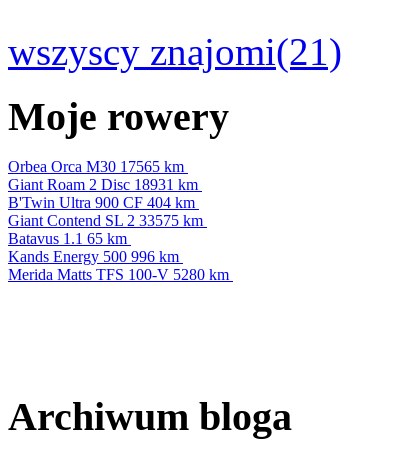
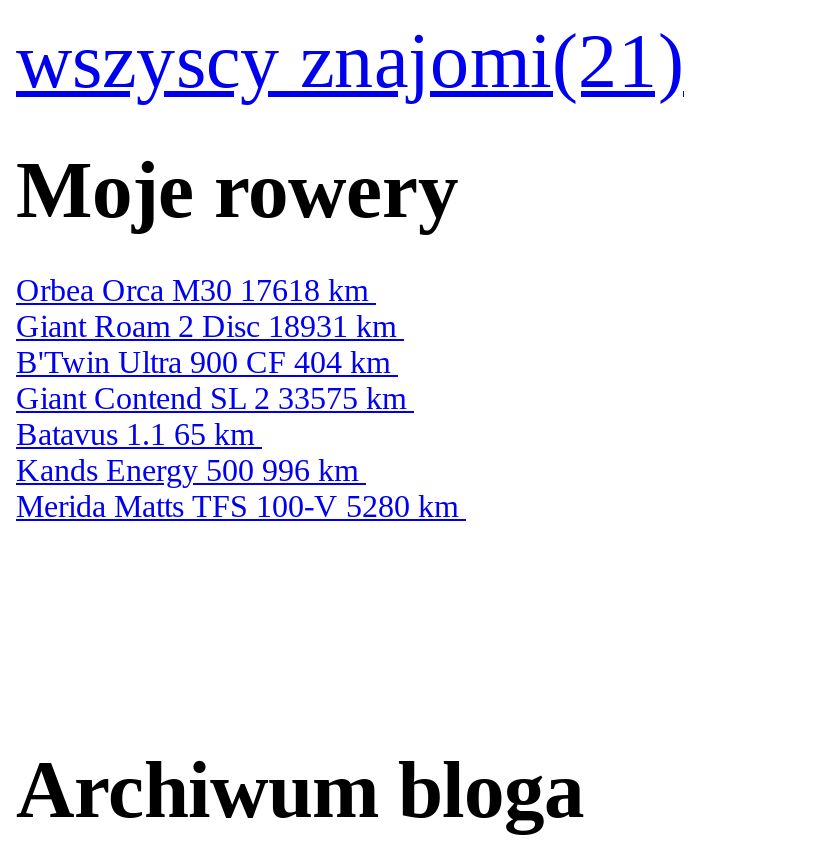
[8,158,184,175] Orbea Orca M30 17565 km -> [16,274,368,308] Orbea Orca M30 17618 km

